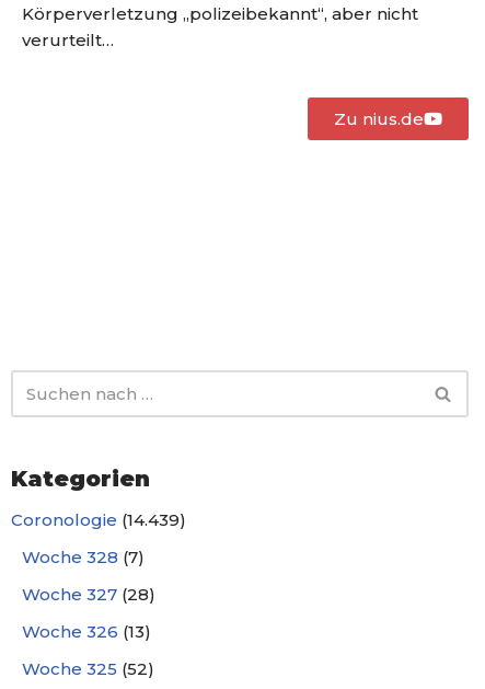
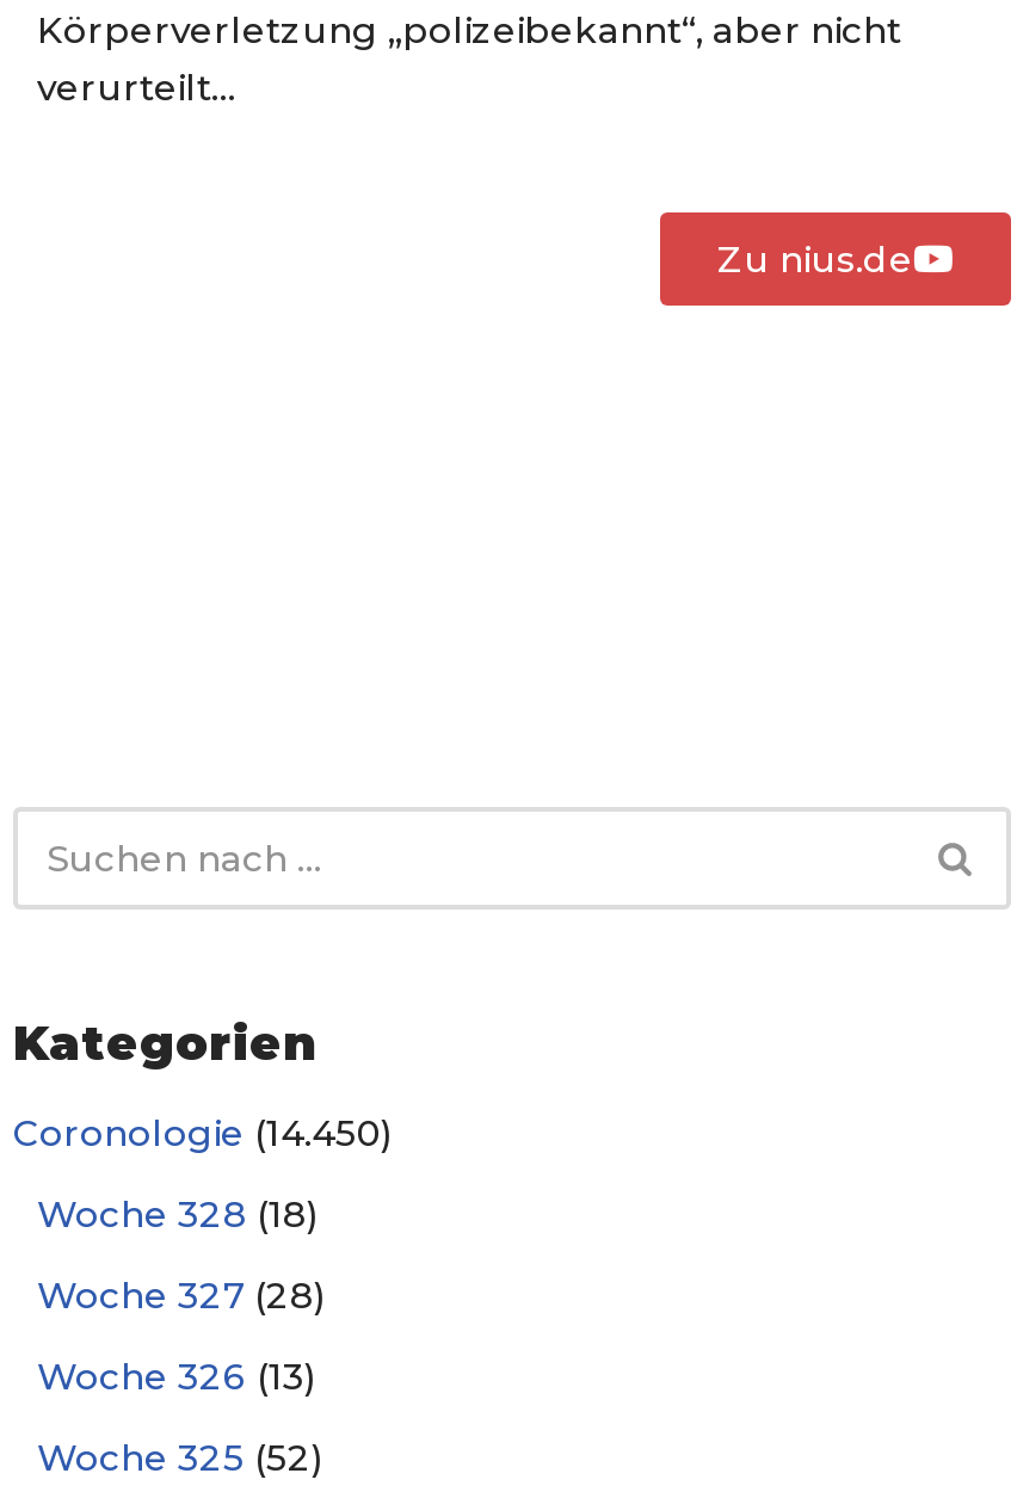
[11,509,186,530] Coronologie (14.439) -> [13,1110,395,1155] Coronologie (14.450)
[22,547,145,567] Woche 328 (7) -> [37,1191,321,1237] Woche 328 (18)

